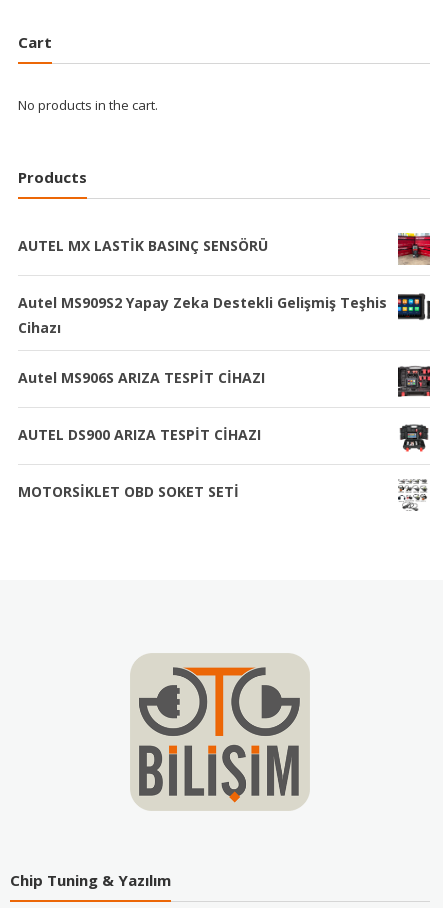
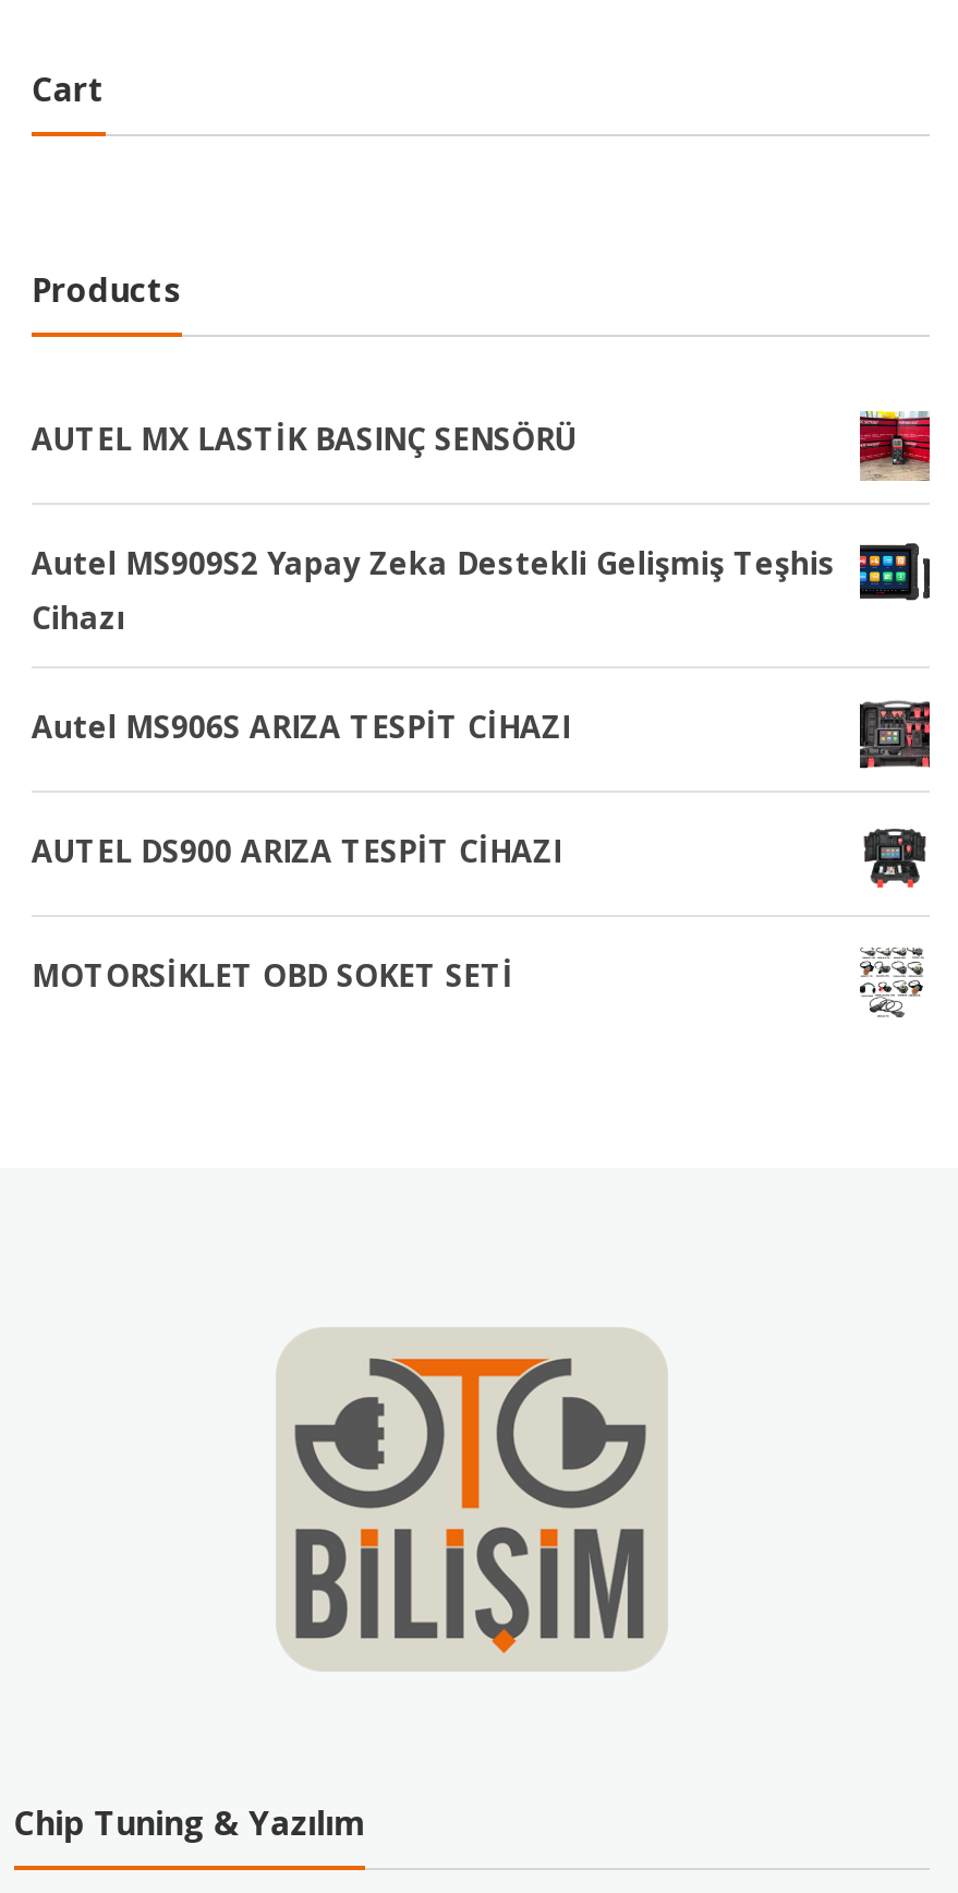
[18,96,158,114] No products in the cart. -> none

